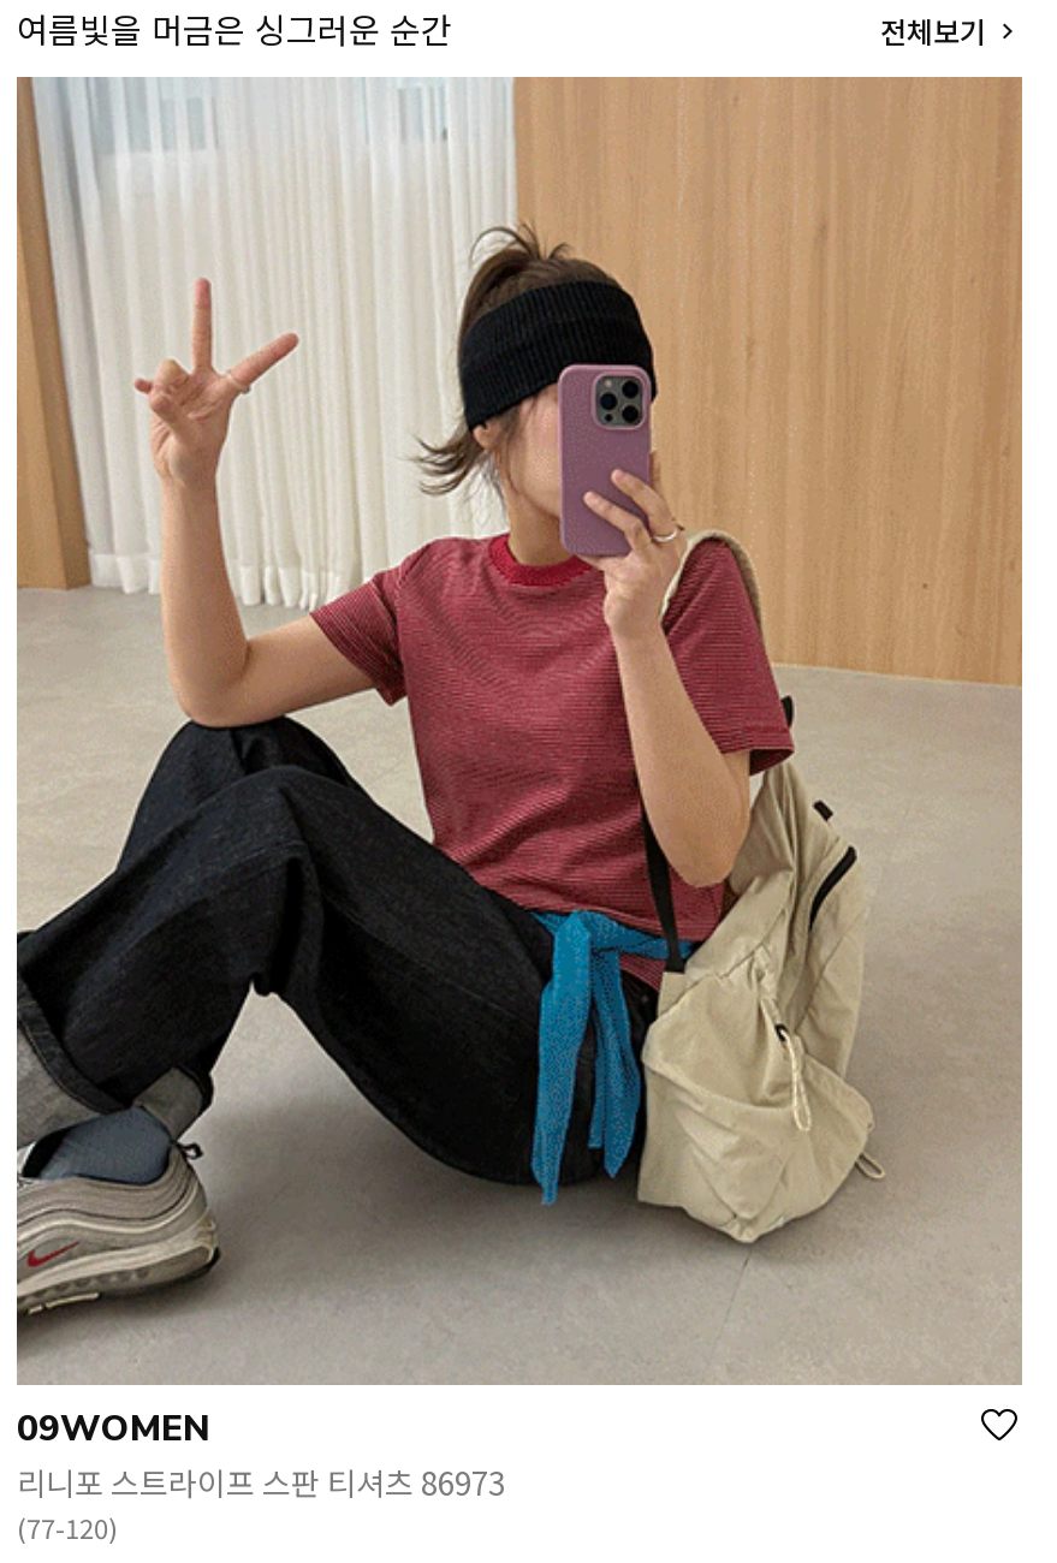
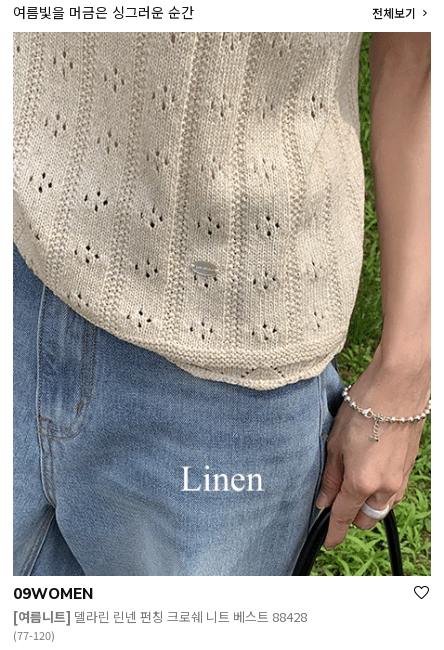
[14,75,1022,1506] [image] | 리니포 스트라이프 스판 티셔츠 86973 -> [12,31,432,626] [image] | [여름니트] 델라린 린넨 펀칭 크로쉐 니트 베스트 88428

